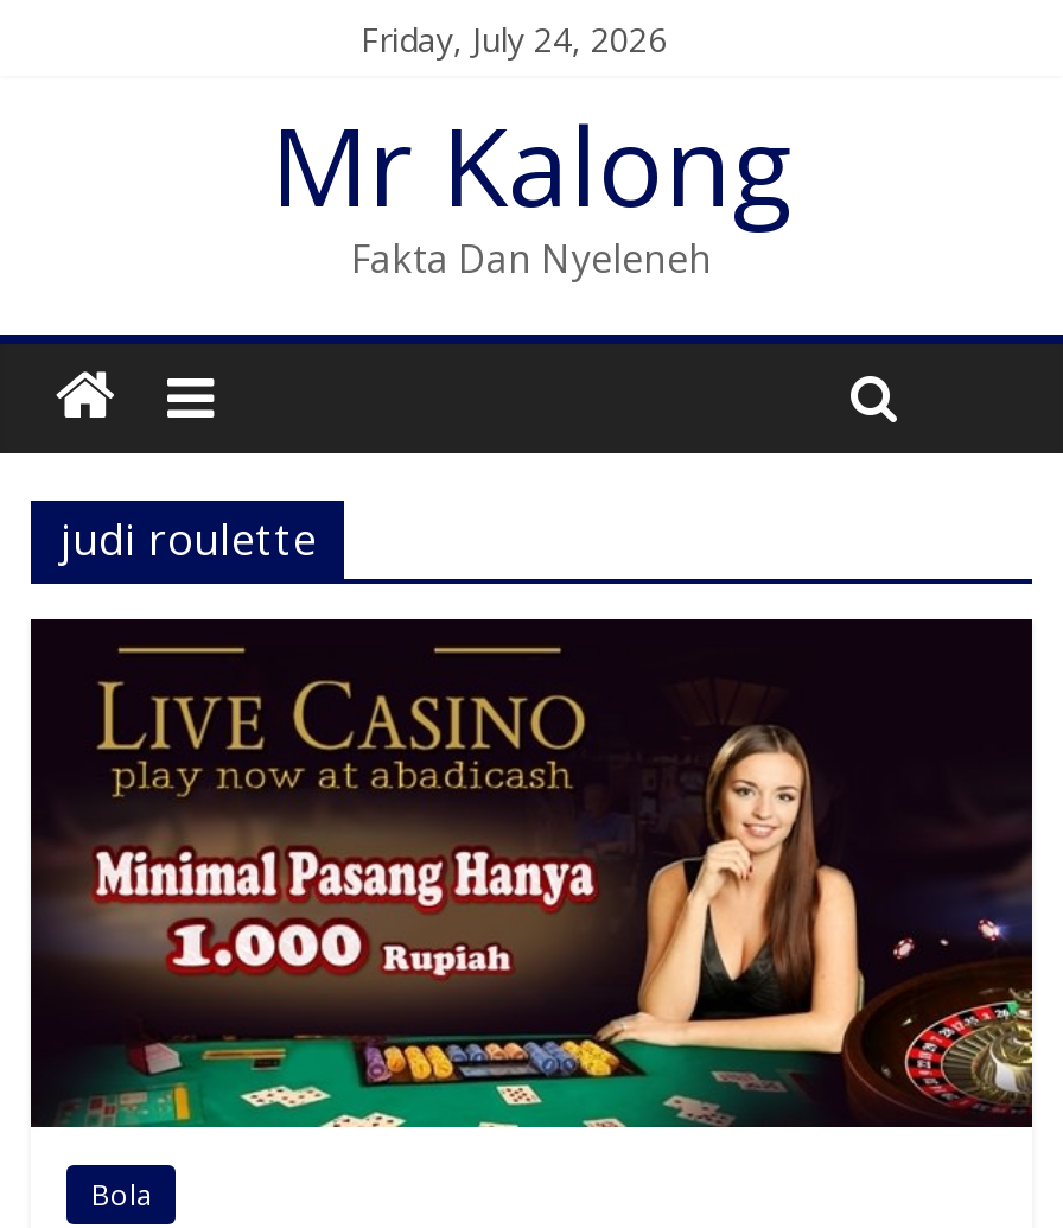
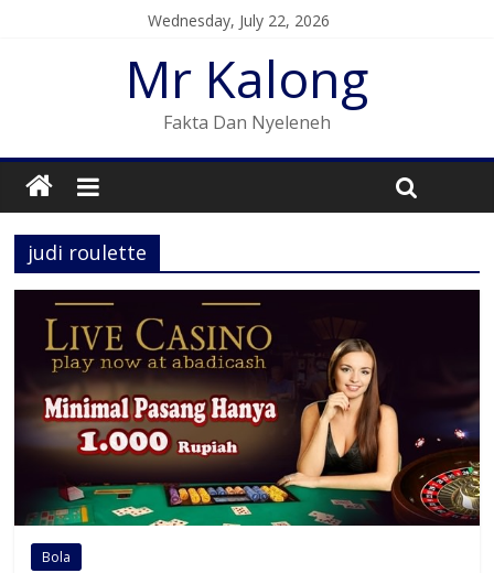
[361,17,667,62] Friday, July 24, 2026 -> [148,10,330,31] Wednesday, July 22, 2026

